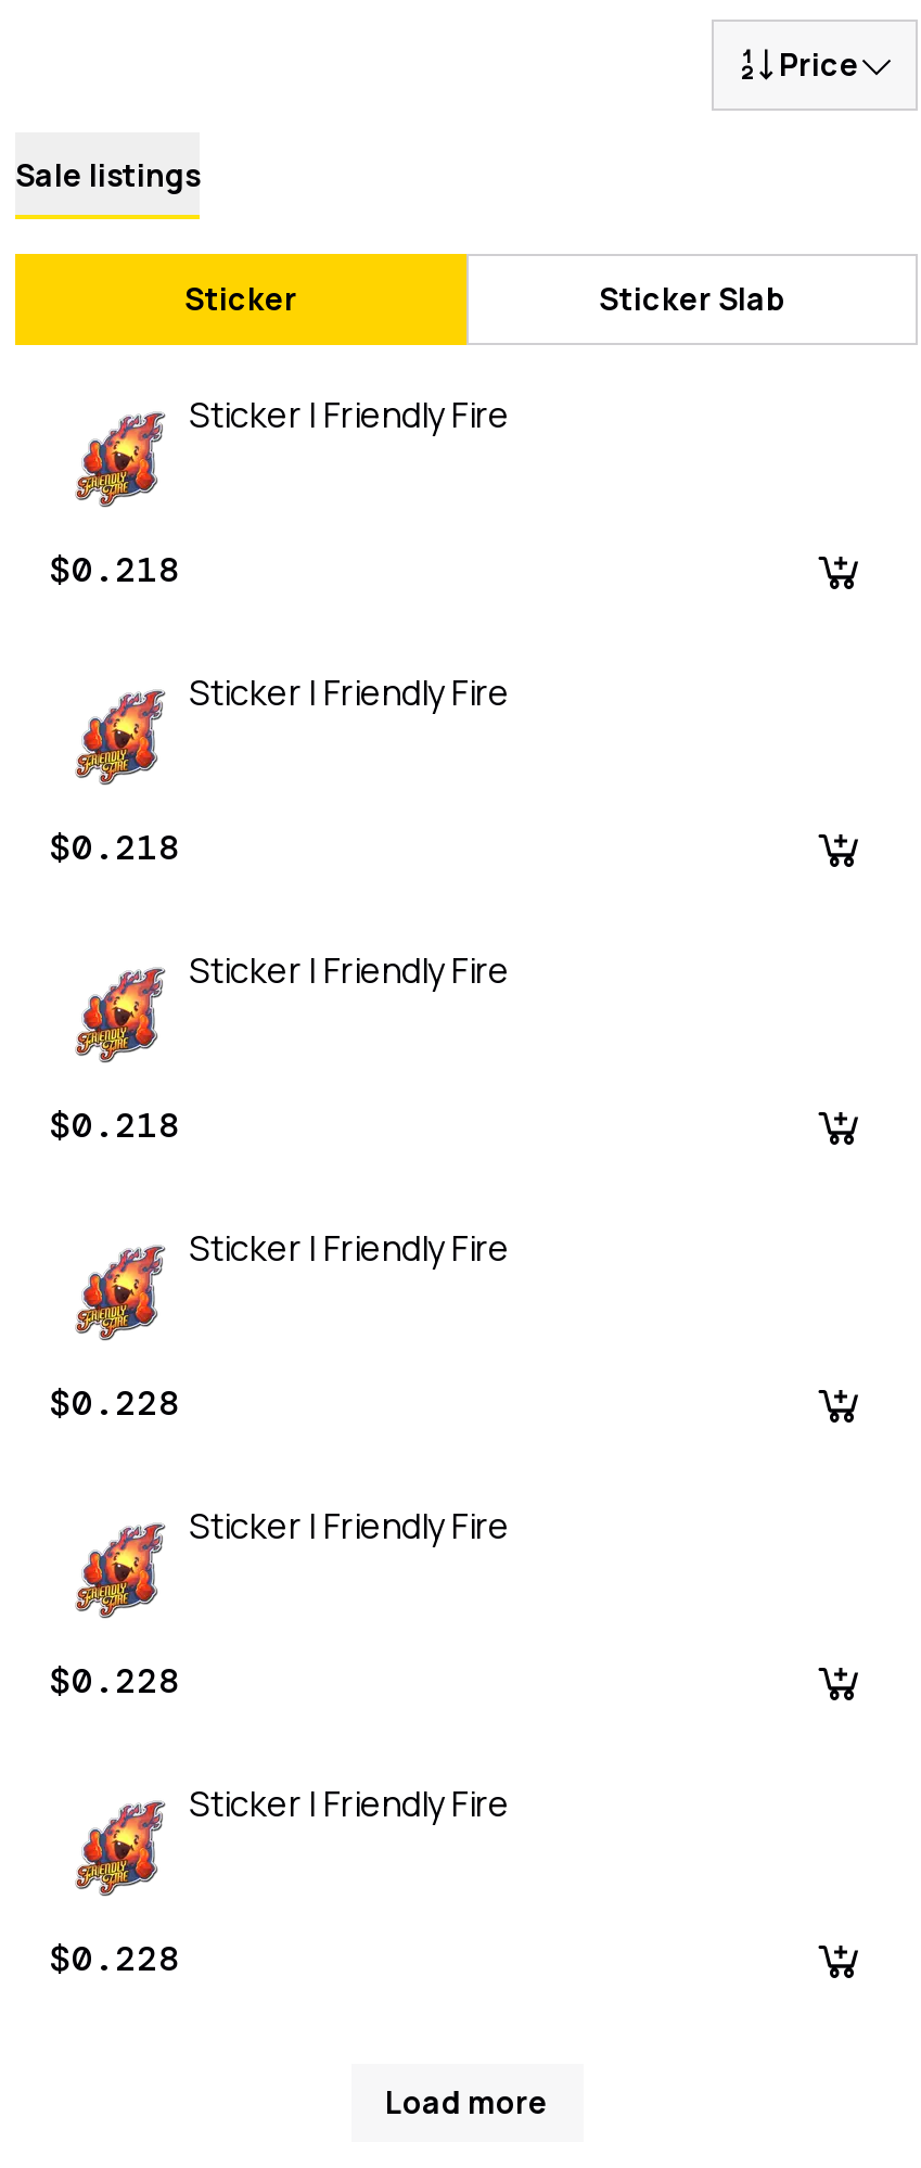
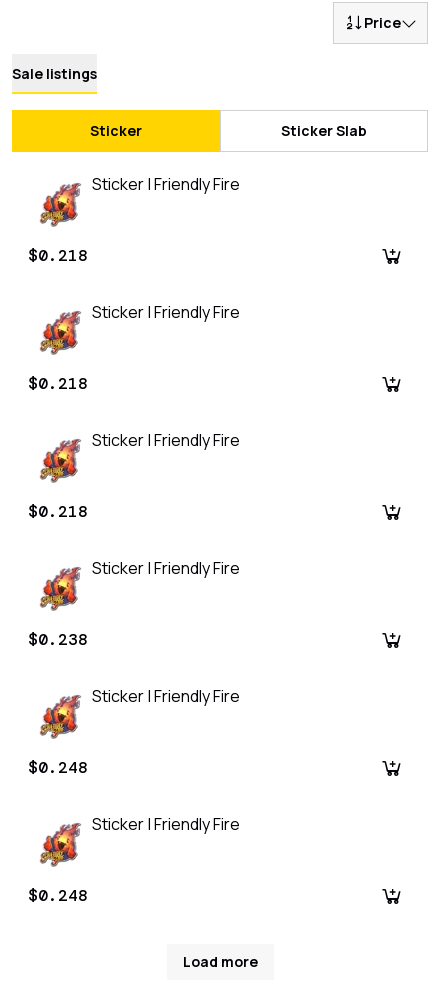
[50,1381,180,1426] $0.228 -> [28,629,88,650] $0.238
[50,1659,180,1704] $0.228 -> [28,757,88,778] $0.248
[50,1936,180,1982] $0.228 -> [28,885,88,906] $0.248

